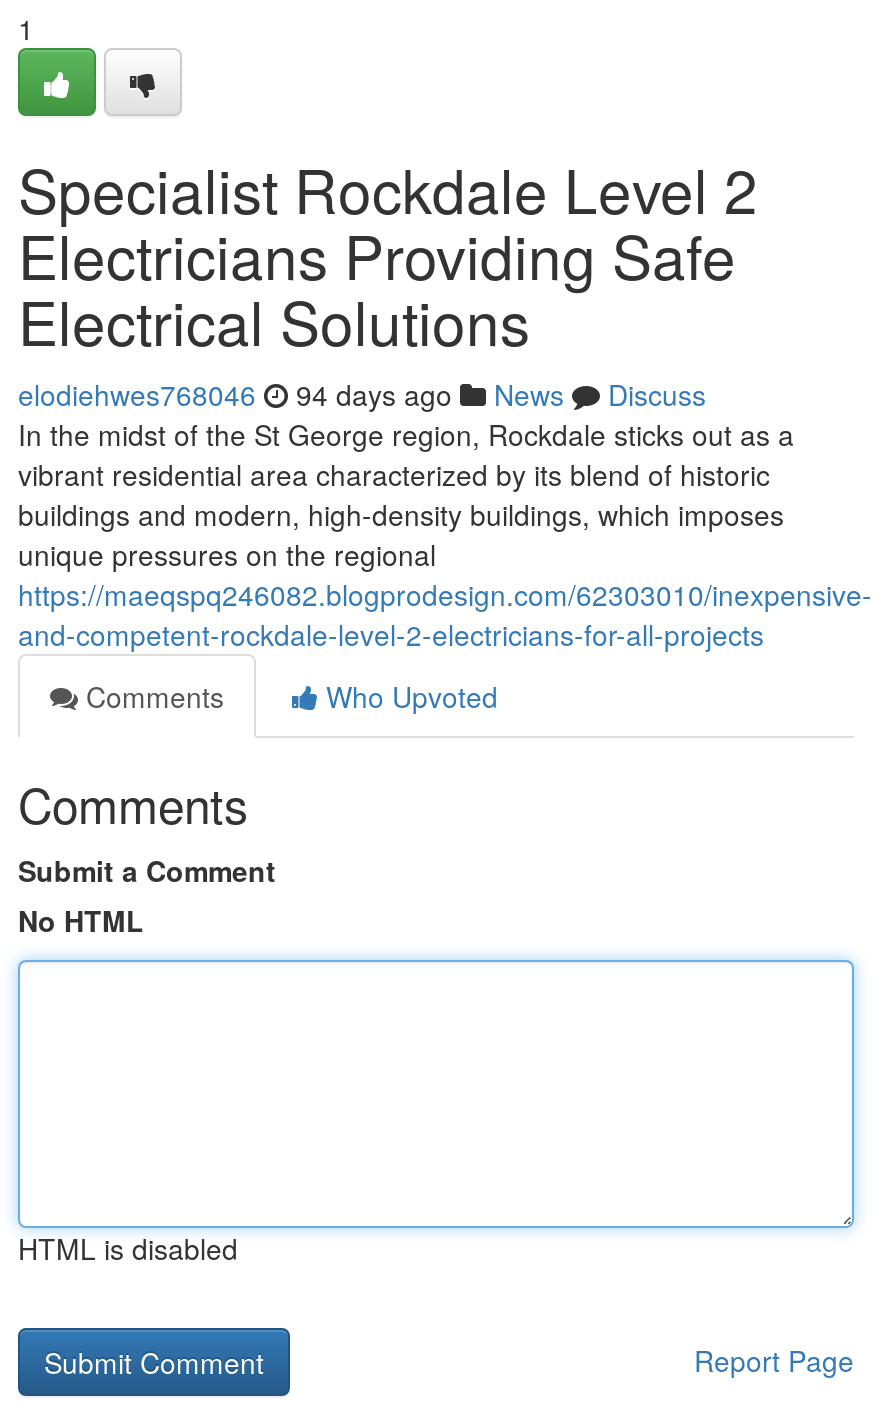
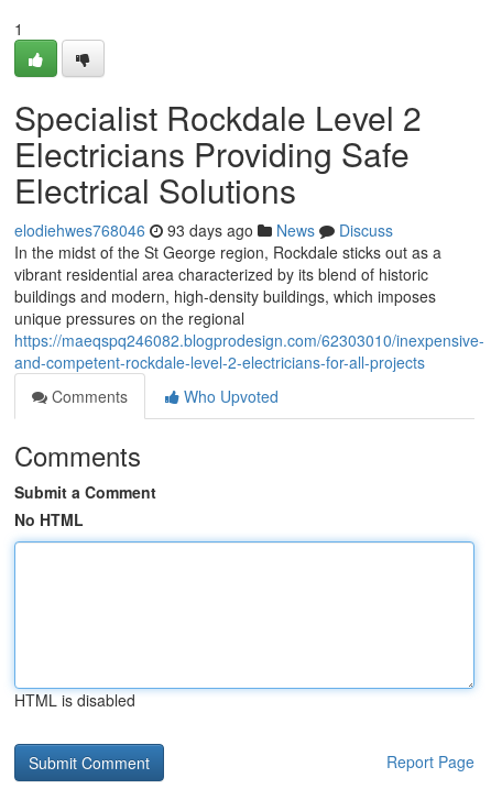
[18,374,706,414] elodiehwes768046 94 days ago News Discuss -> [14,219,393,241] elodiehwes768046 93 days ago News Discuss

